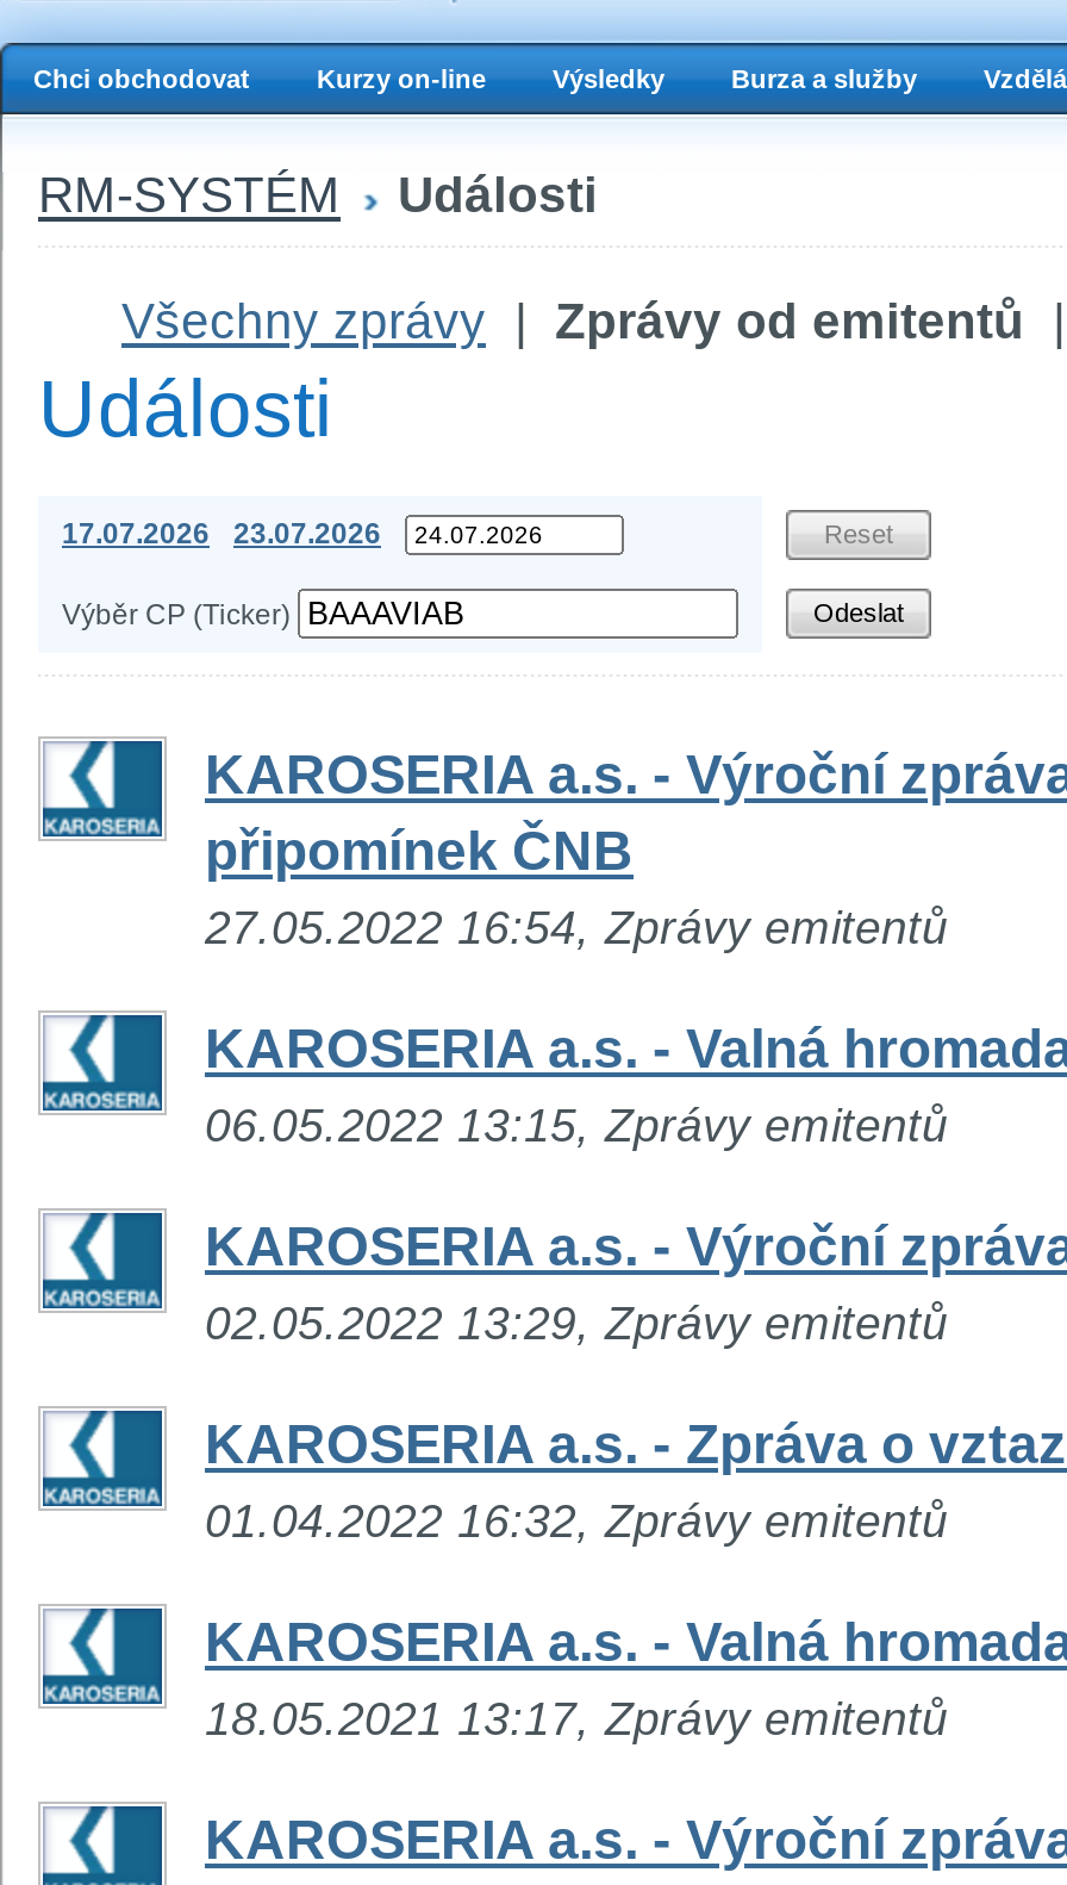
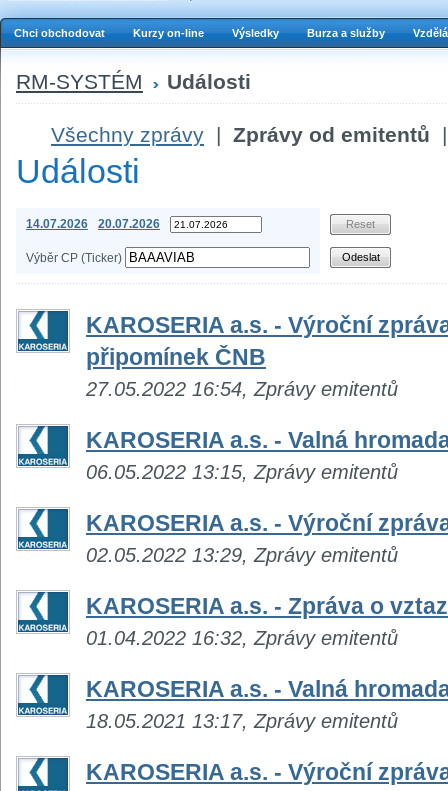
[62,517,210,550] 17.07.2026 -> [26,217,88,231] 14.07.2026
[233,517,381,550] 23.07.2026 -> [98,217,160,231] 20.07.2026

